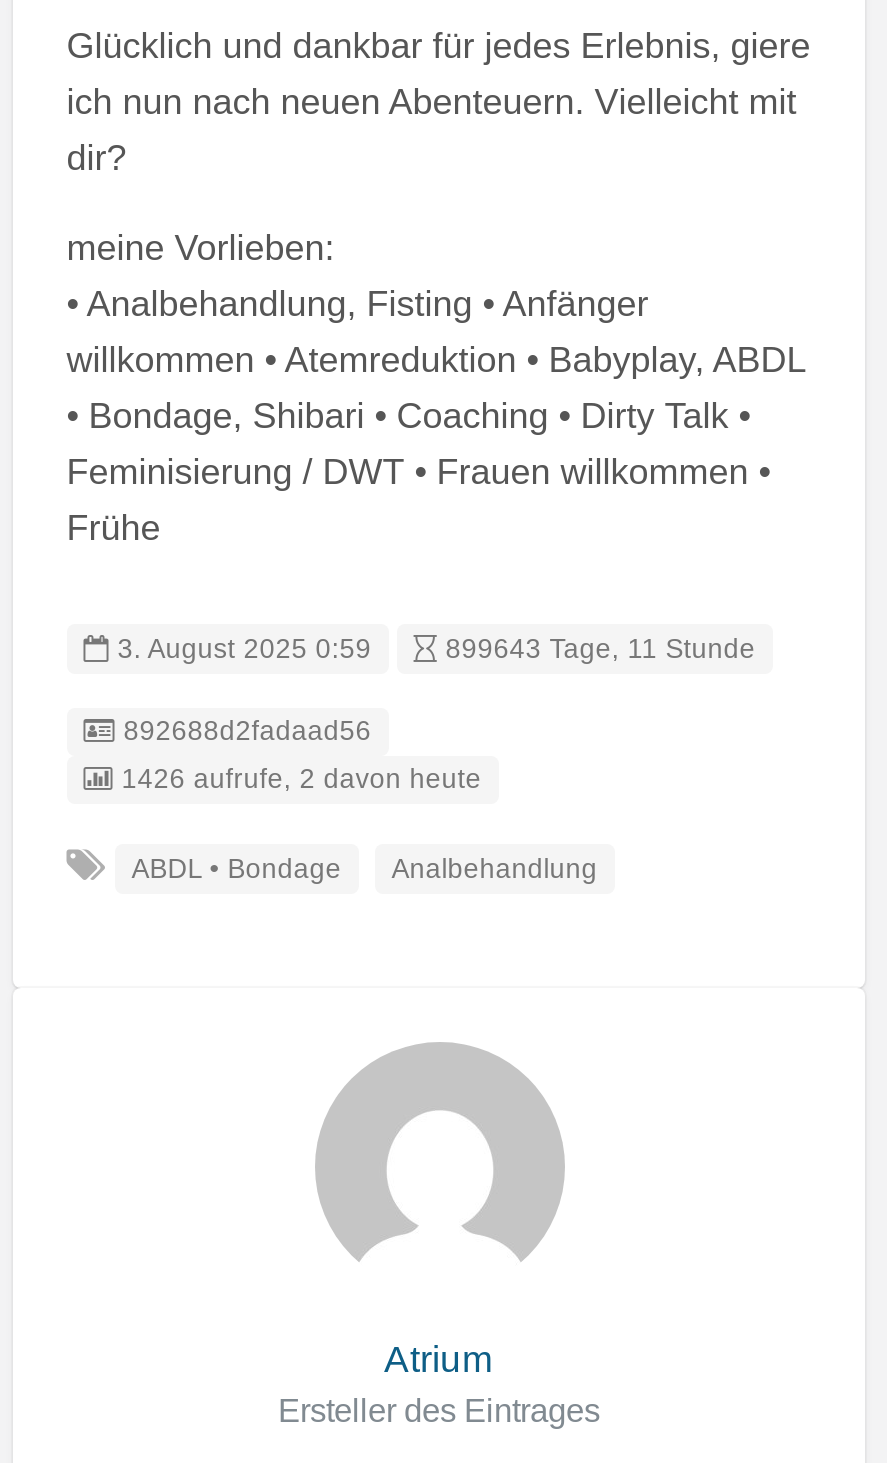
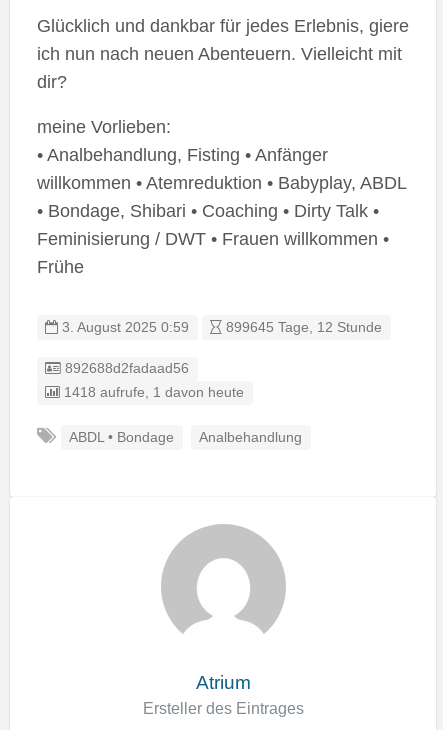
[437,634,755,664] 899643 Tage, 11 Stunde -> [222,320,382,335] 899645 Tage, 12 Stunde
[113,765,481,795] 1426 aufrufe, 2 davon heute -> [60,385,244,400] 1418 aufrufe, 1 davon heute

